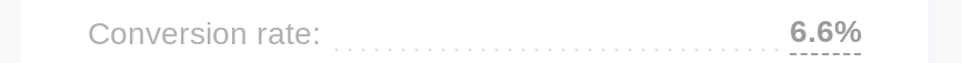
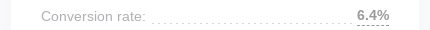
[790,13,861,49] 6.6% -> [357,7,389,23] 6.4%

